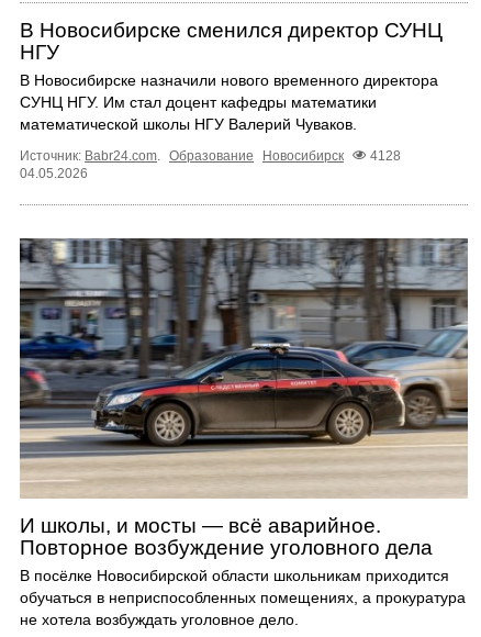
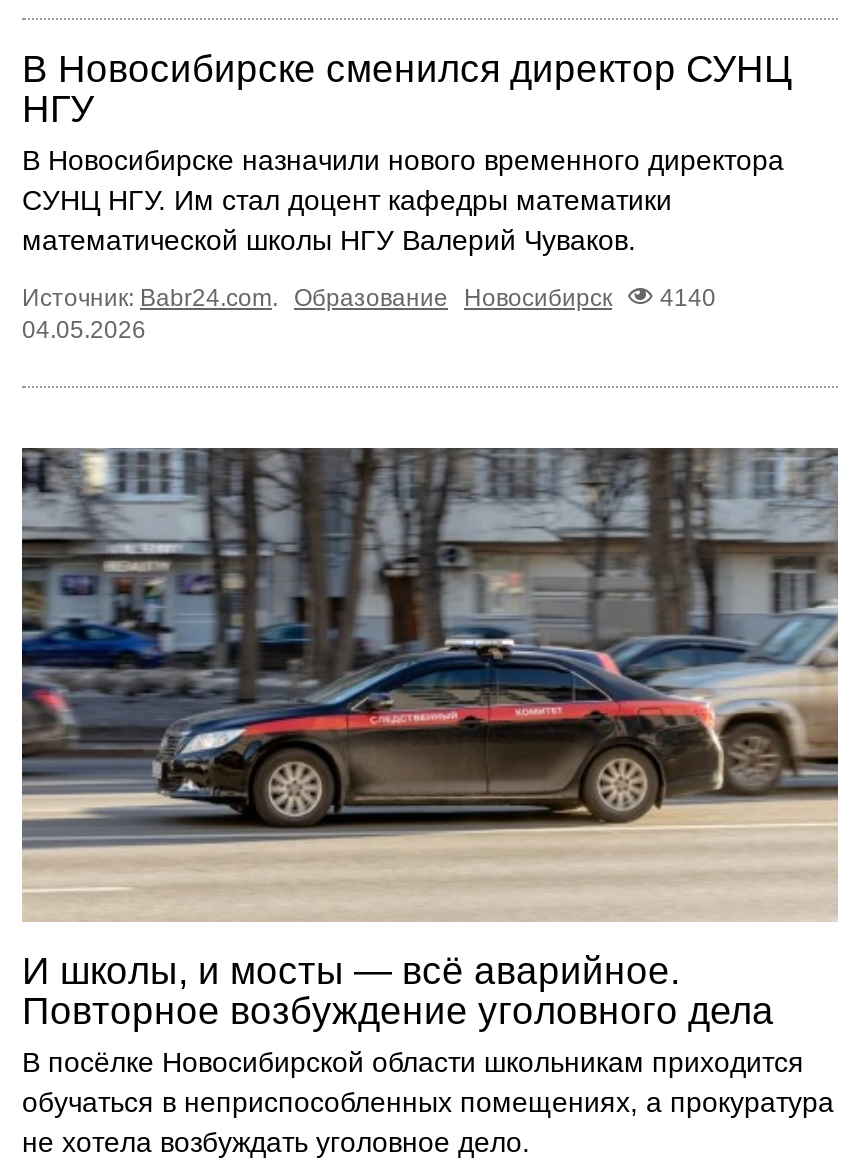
[20,148,401,164] Источник: Babr24.com. Образование Новосибирск 4128 -> [22,284,716,312] Источник: Babr24.com. Образование Новосибирск 4140

